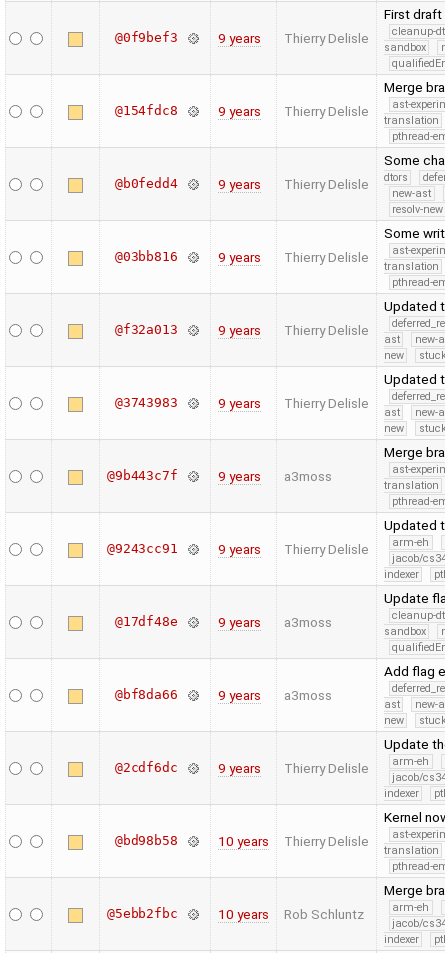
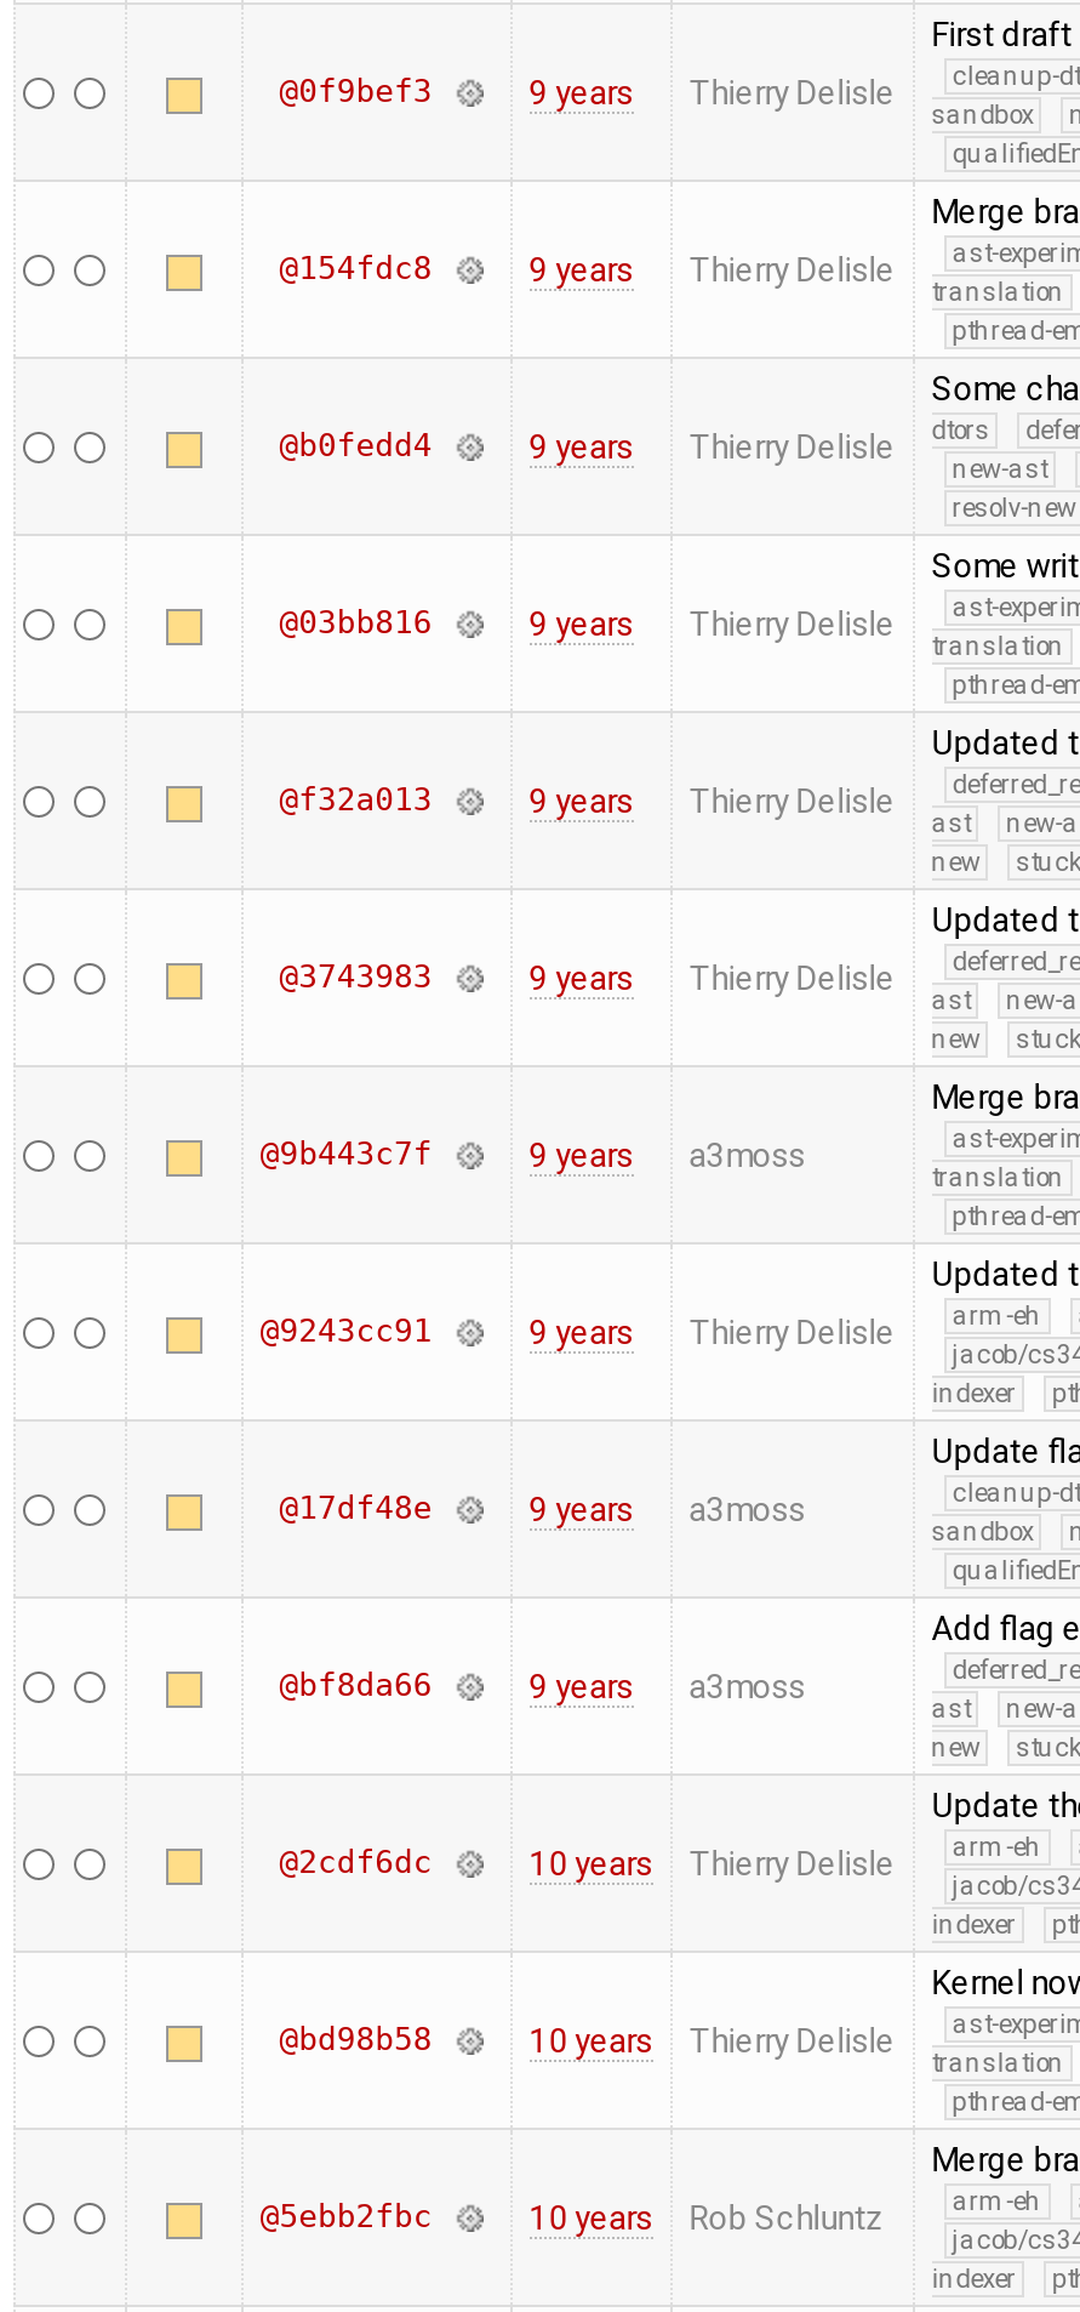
[218,760,261,776] 9 years -> [529,1844,653,1883] 10 years

